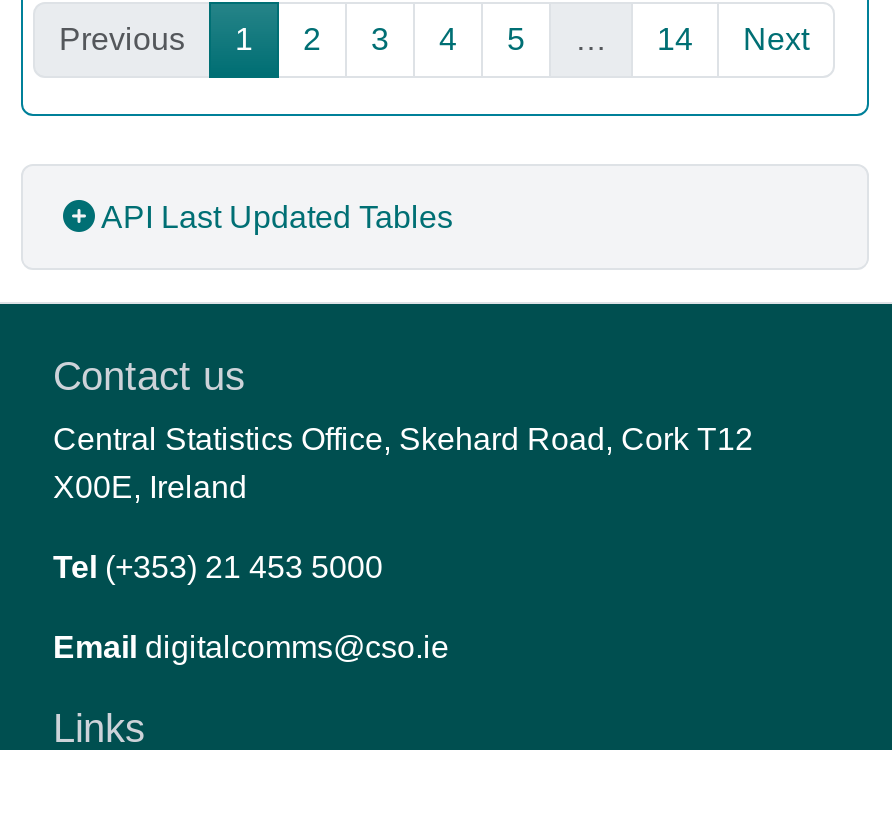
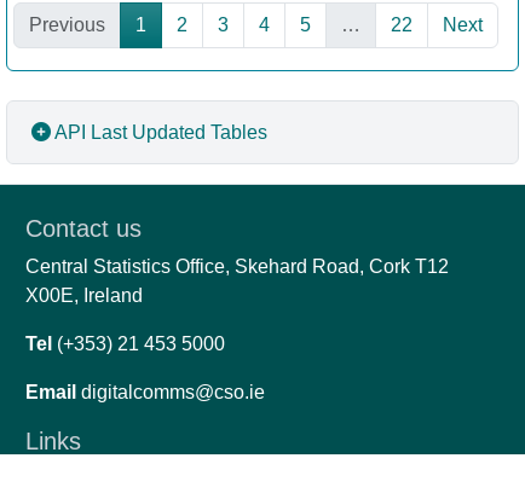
[657,21,693,55] 14 -> [391,14,412,35] 22

